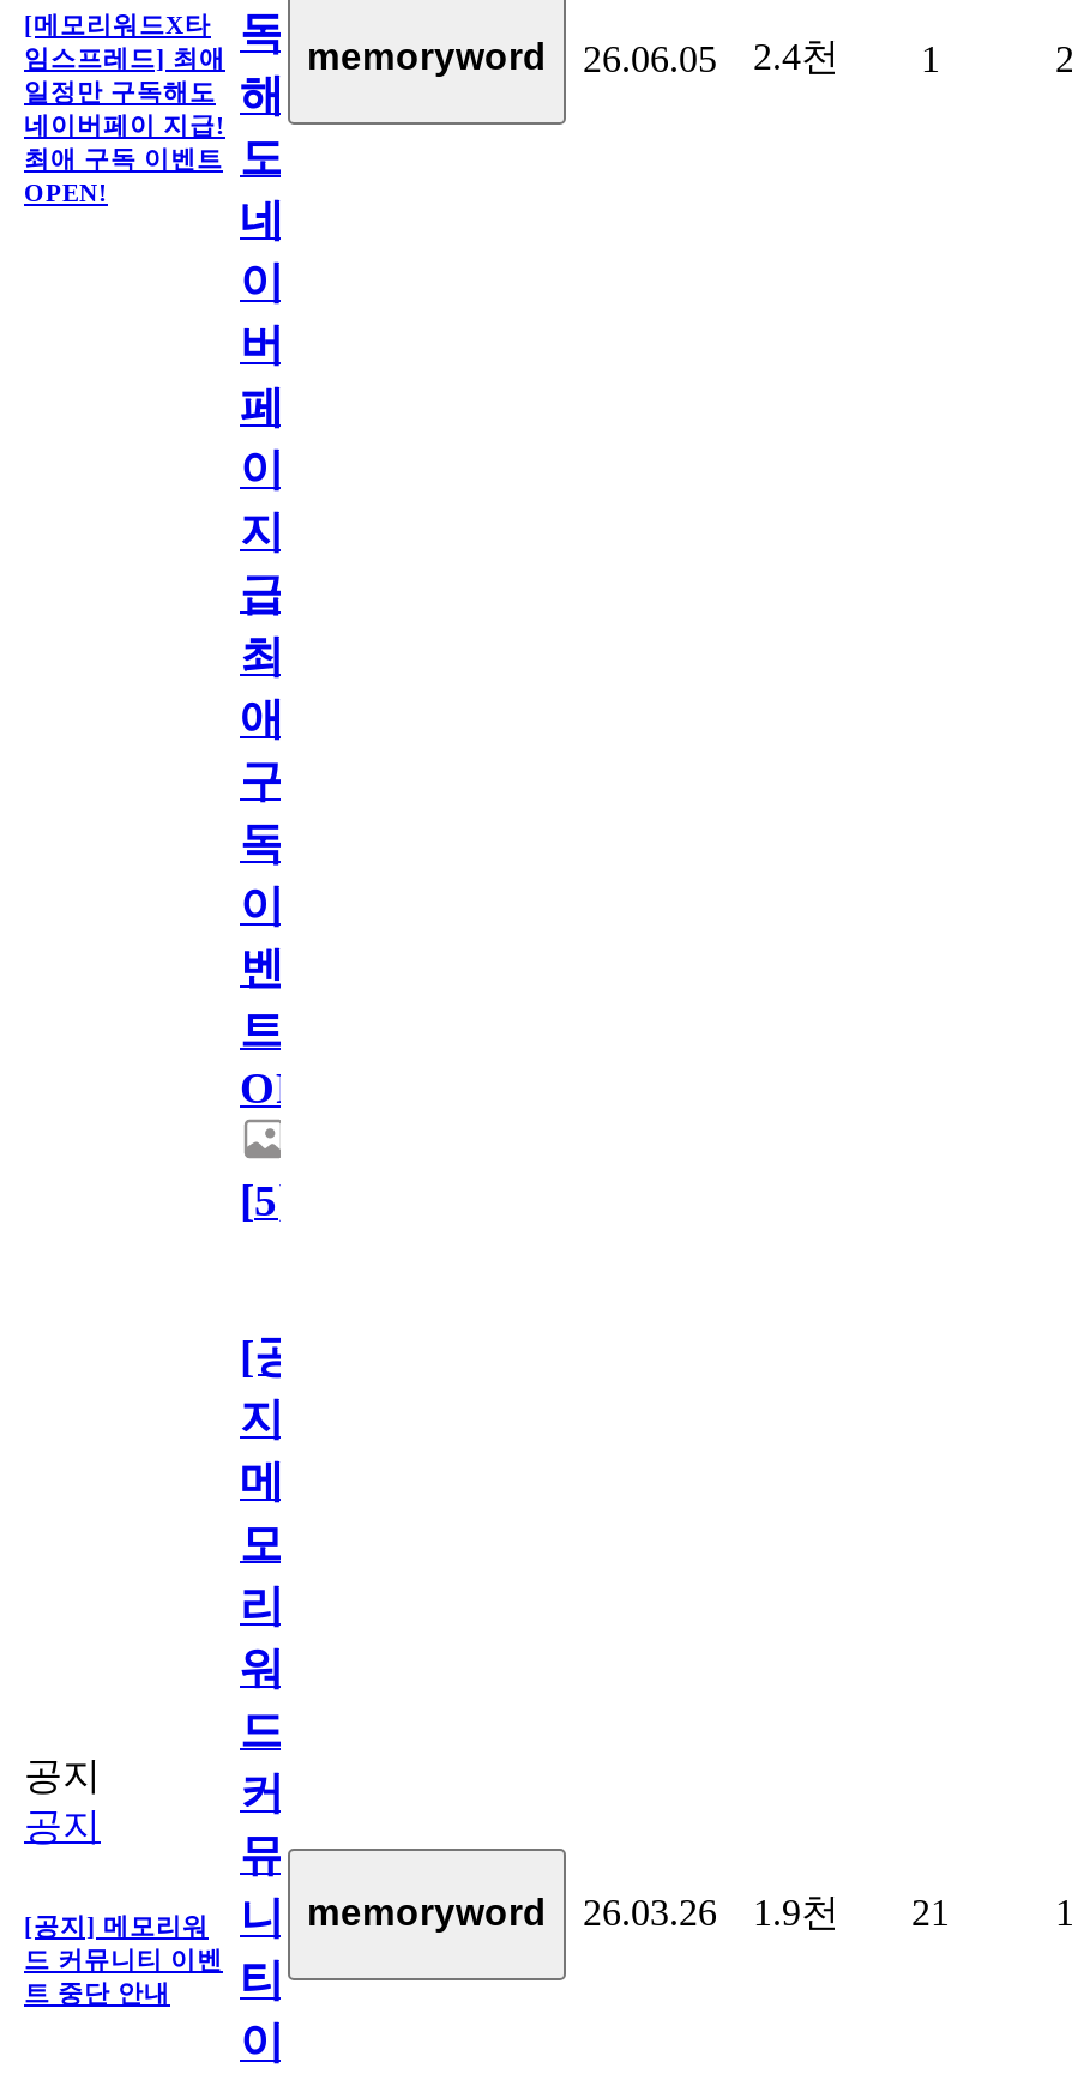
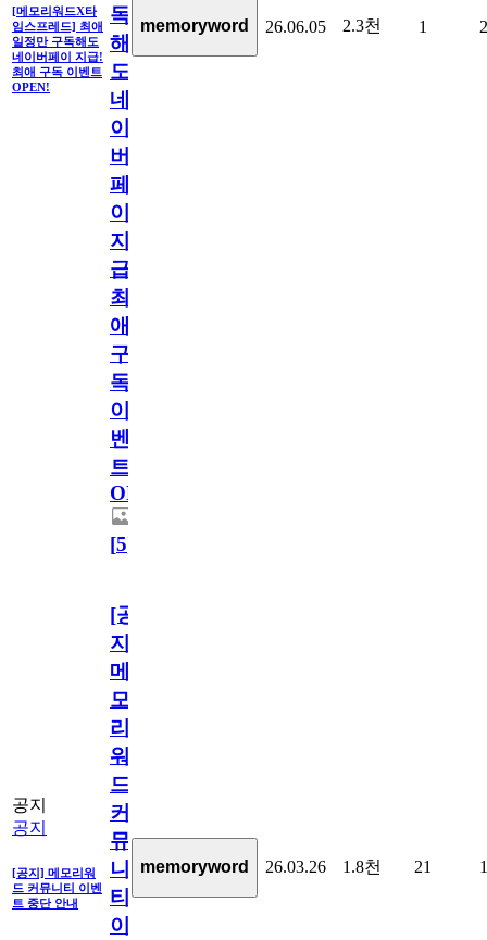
[24,8,940,78] [메모리워드X타 독 memoryword 26.06.05 2.4천 1 -> [12,3,427,35] [메모리워드X타 독 memoryword 26.06.05 2.3천 1
[753,1891,839,1931] 1.9천 -> [342,857,382,875] 1.8천

